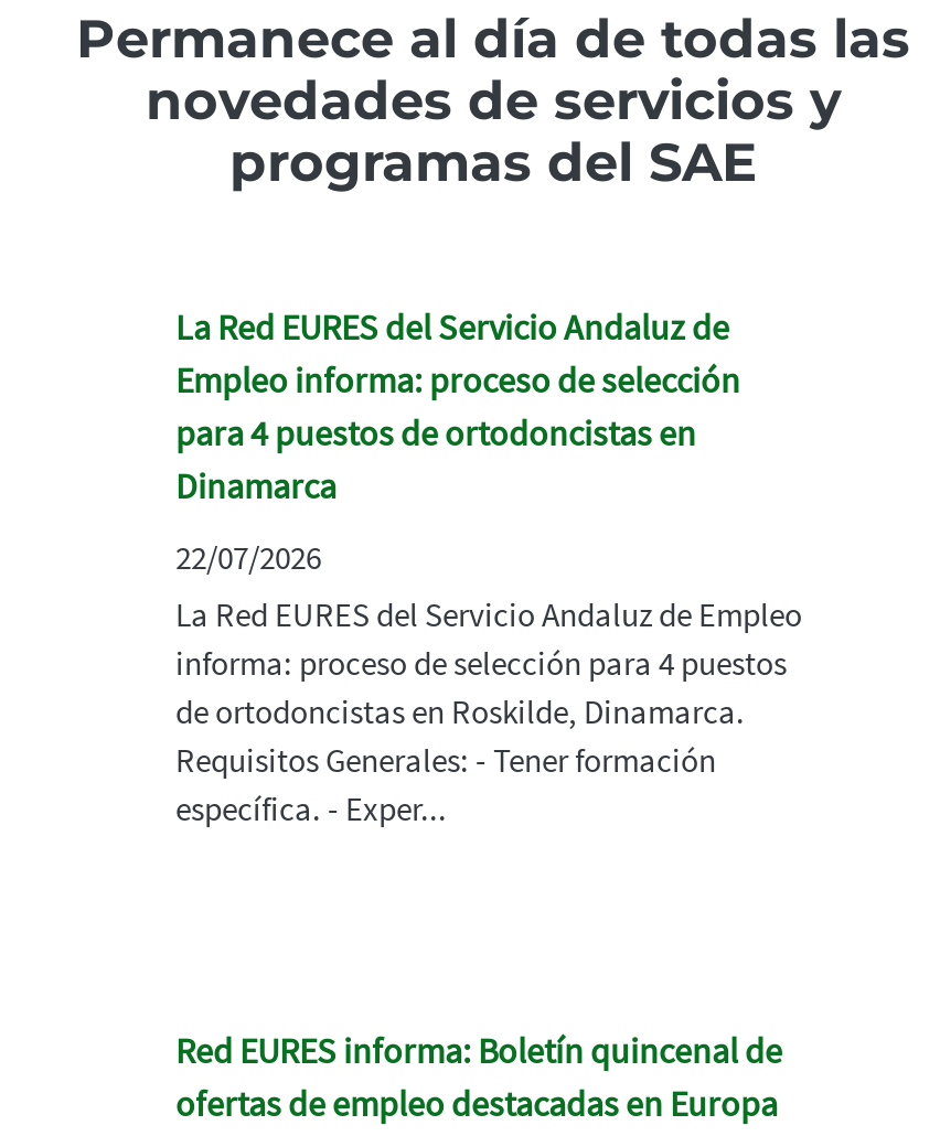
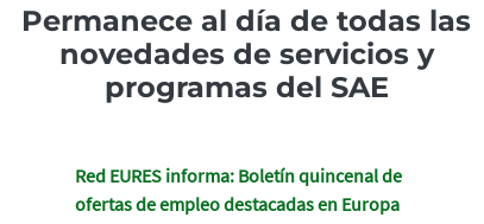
[175,304,802,829] La Red EURES del Servicio Andaluz de | Empleo informa: proceso de selección | para 4 puestos de ortodoncistas en | Dinamarca | 22/07/2026 | La Red EURES del Servicio Andaluz de Empleo | informa: proceso de selección para 4 puestos | de ortodoncistas en Roskilde, Dinamarca. | Requisitos Generales: - Tener formación | específica. - Exper... -> none

